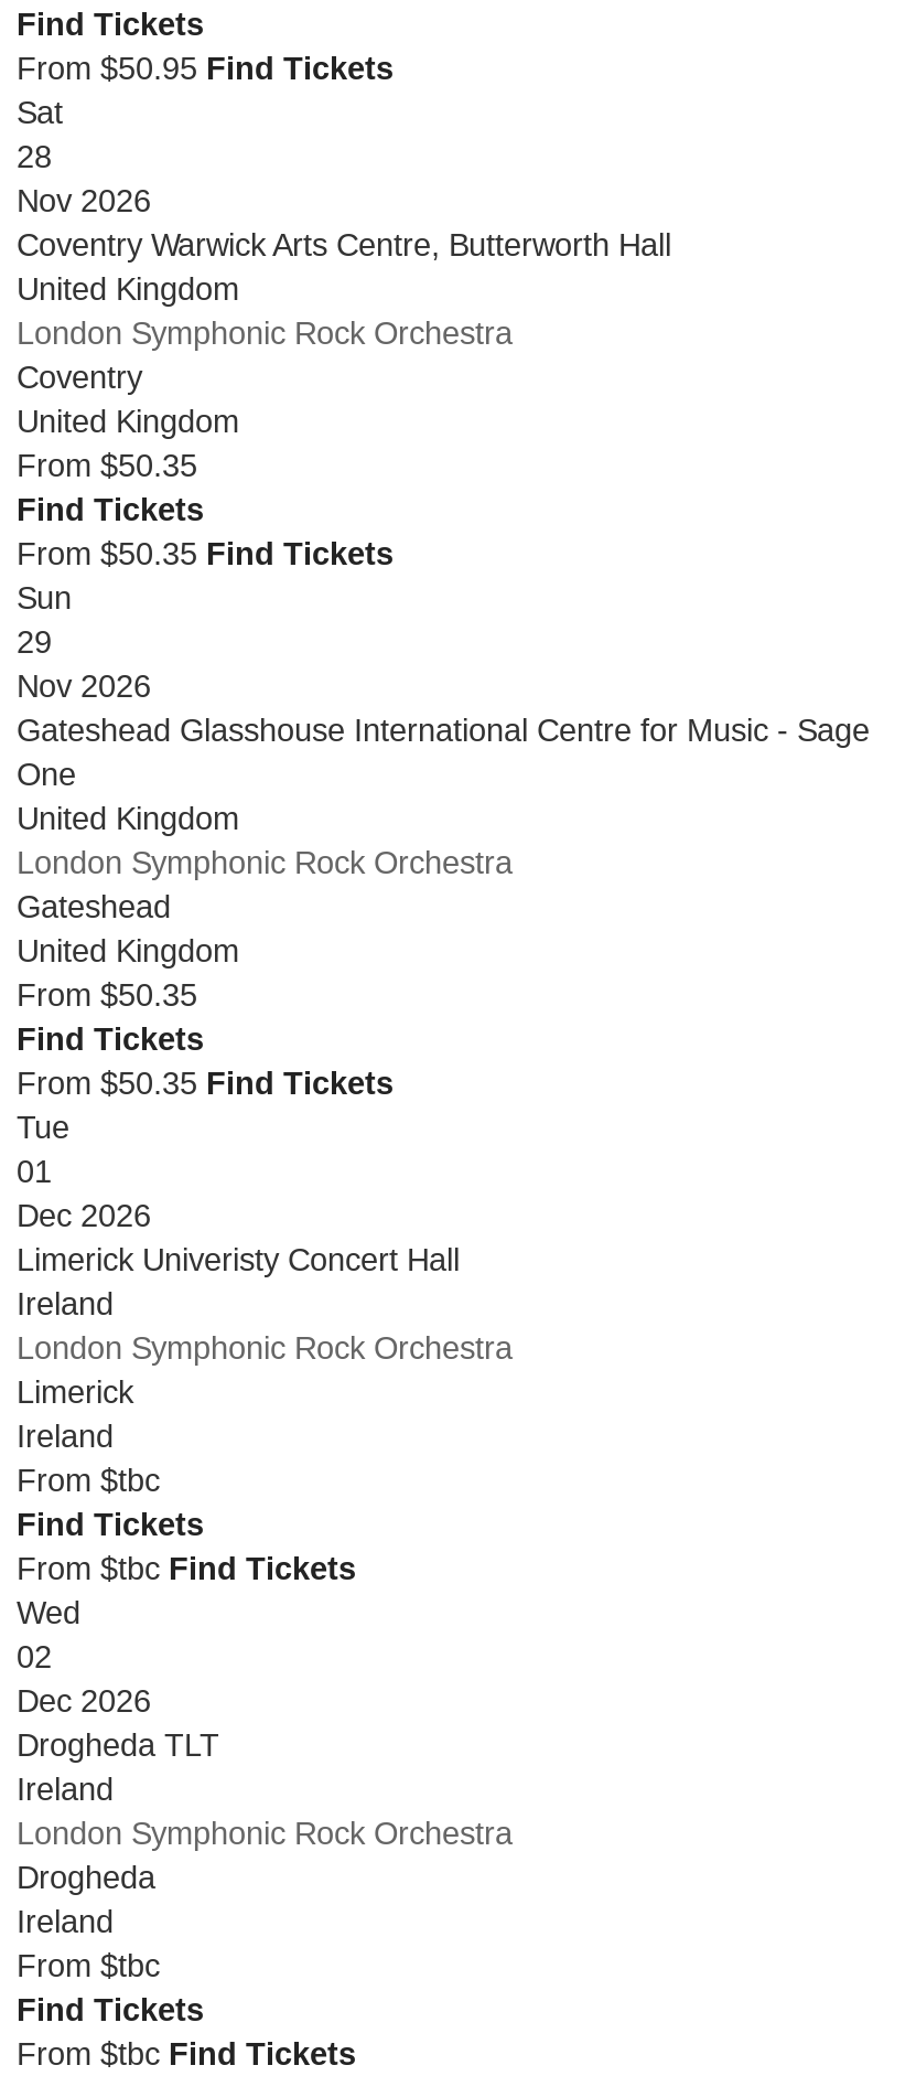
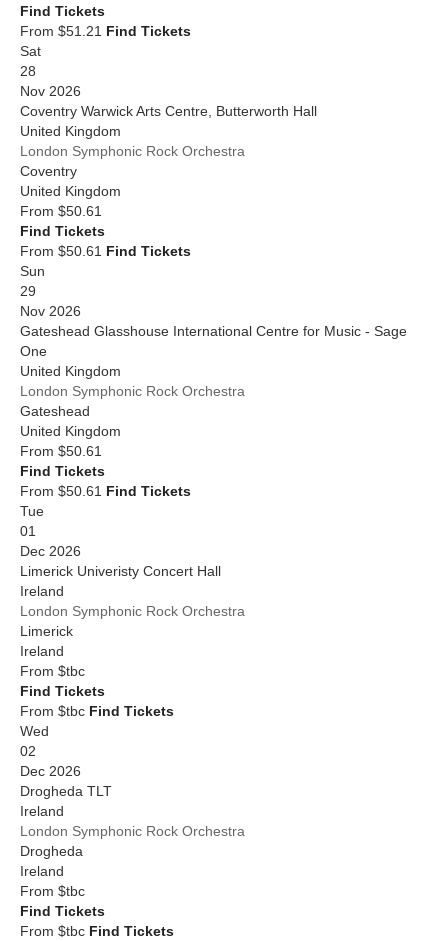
[17,51,394,86] From $50.95 Find Tickets -> [20,23,191,39] From $51.21 Find Tickets
[17,448,197,483] From $50.35 -> [20,203,102,219] From $50.61
[17,536,394,571] From $50.35 Find Tickets -> [20,243,191,259] From $50.61 Find Tickets
[17,977,197,1013] From $50.35 -> [20,443,102,459] From $50.61
[17,1066,394,1101] From $50.35 Find Tickets -> [20,483,191,499] From $50.61 Find Tickets

